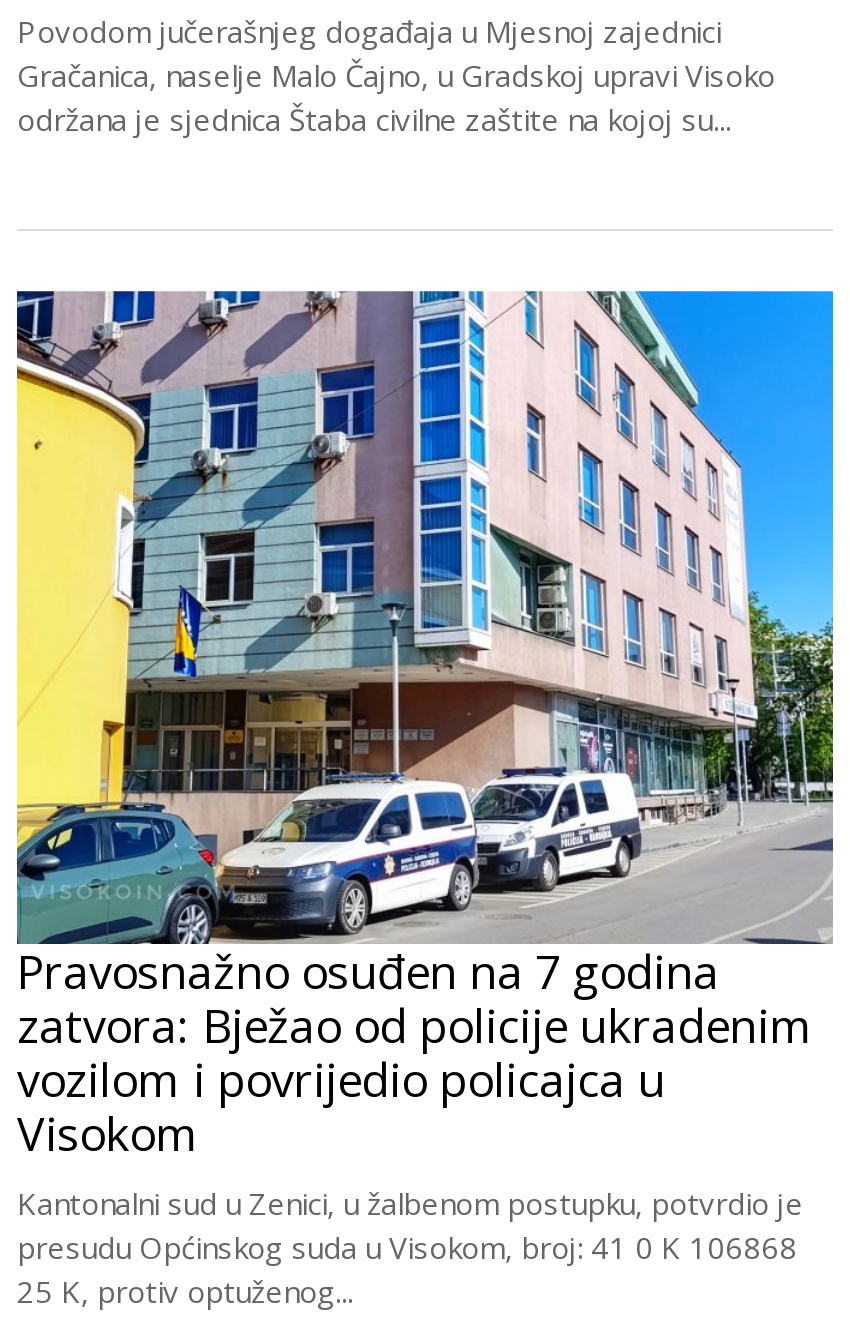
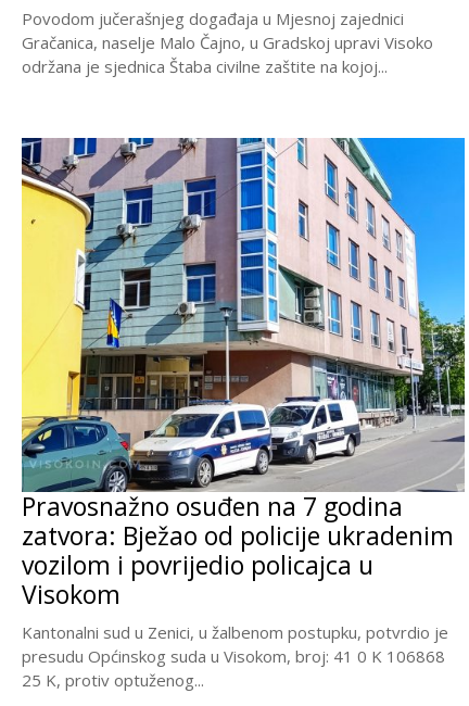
[17,99,731,139] održana je sjednica Štaba civilne zaštite na kojoj su... -> [22,55,388,77] održana je sjednica Štaba civilne zaštite na kojoj...

